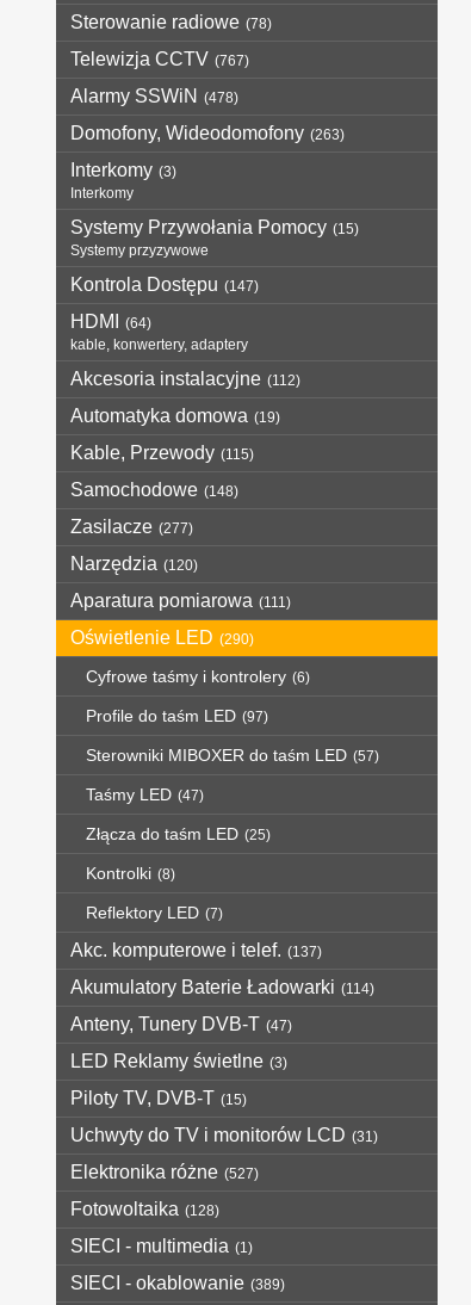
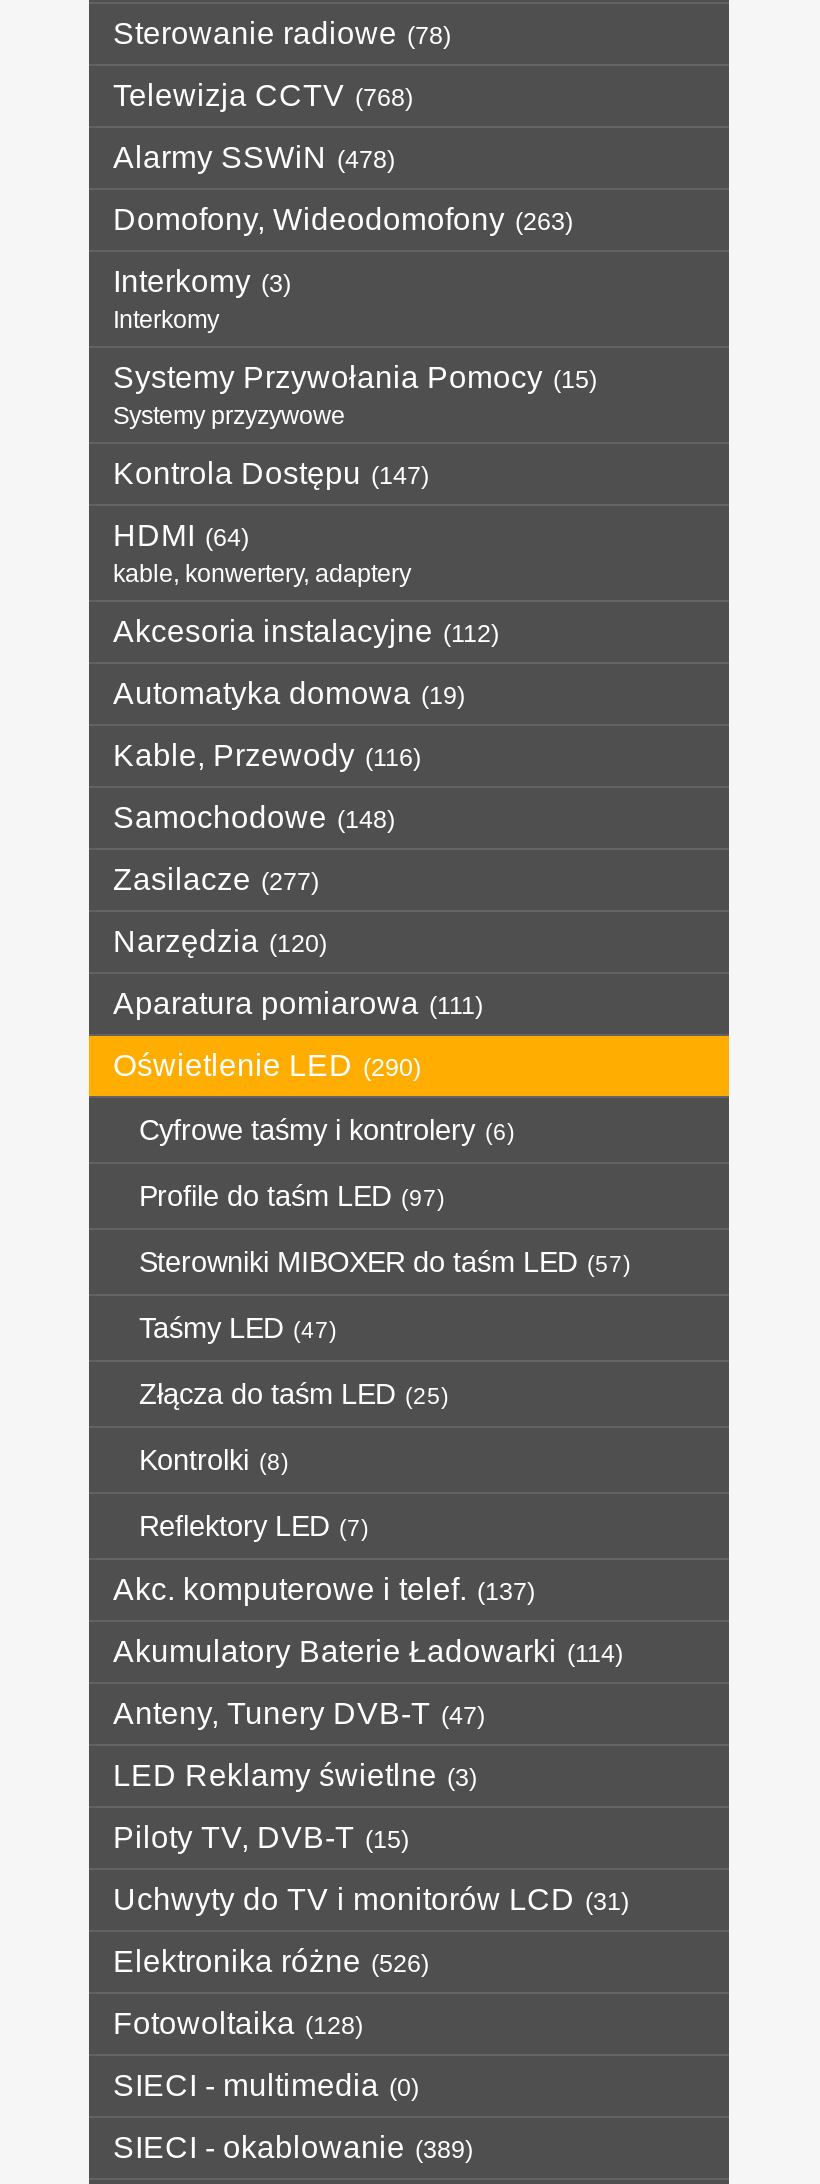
[70,49,249,69] Telewizja CCTV (767) -> [113,77,413,111] Telewizja CCTV (768)
[70,442,254,462] Kable, Przewody (115) -> [113,737,421,771] Kable, Przewody (116)
[70,1161,259,1182] Elektronika różne (527) -> [113,1943,429,1977] Elektronika różne (526)
[70,1235,253,1256] SIECI - multimedia (1) -> [113,2067,419,2101] SIECI - multimedia (0)

